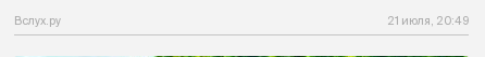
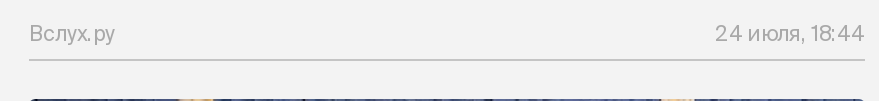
[387,14,469,27] 21 июля, 20:49 -> [715,21,865,45] 24 июля, 18:44

